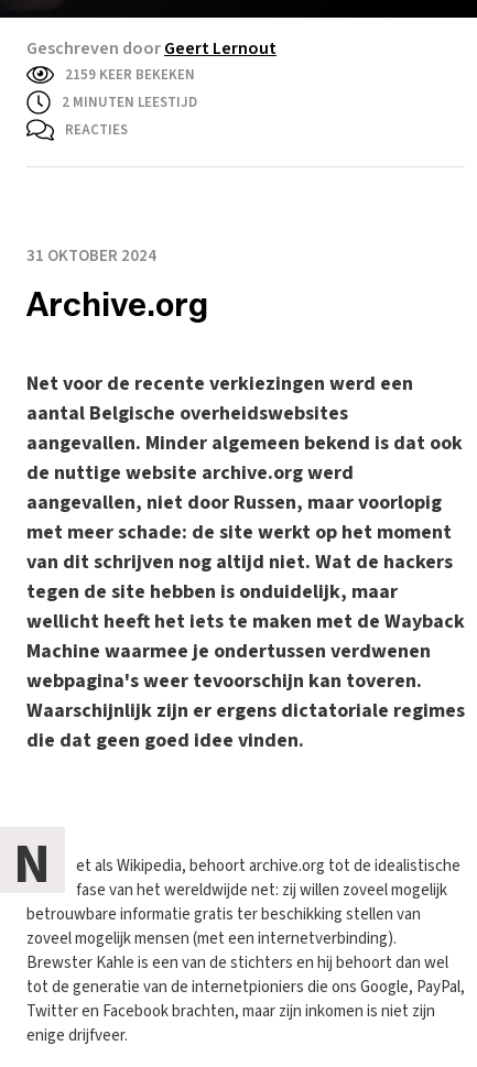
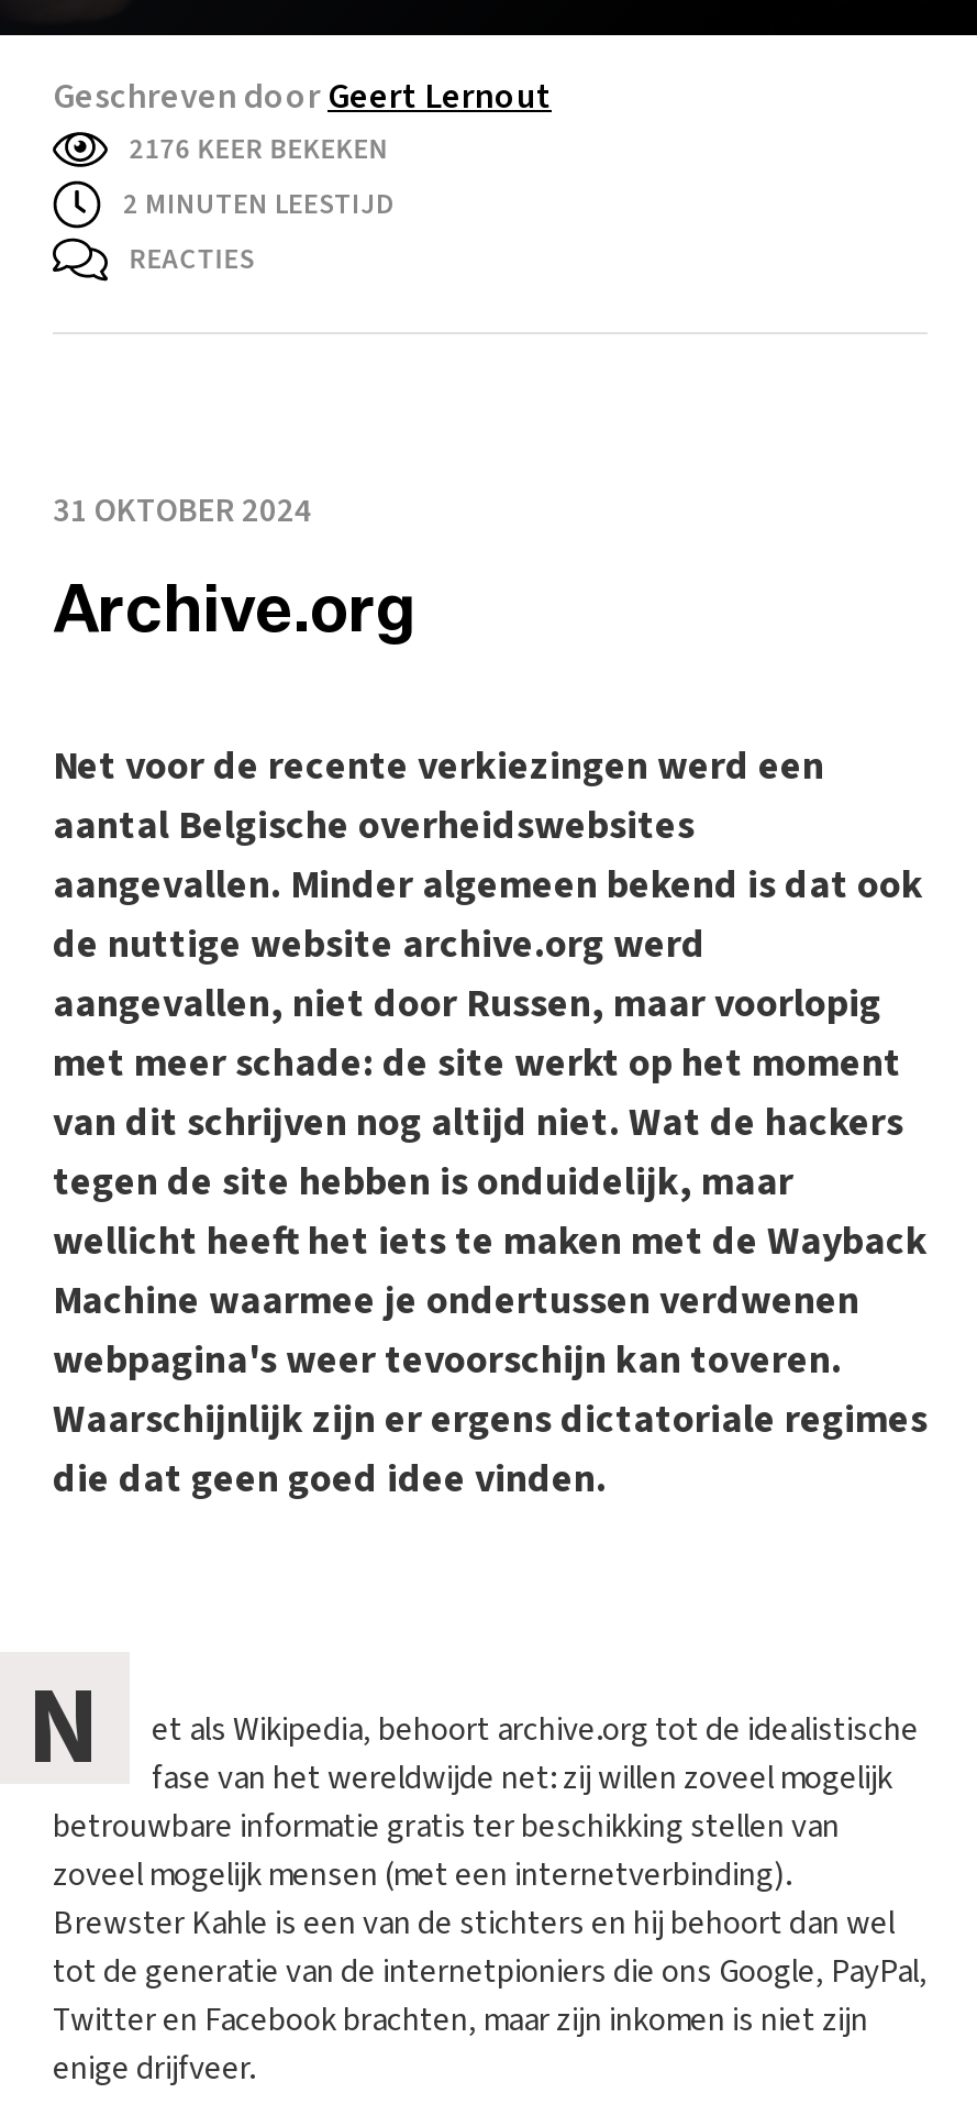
[65,65,195,85] 2159 KEER BEKEKEN -> [129,130,389,169] 2176 KEER BEKEKEN

